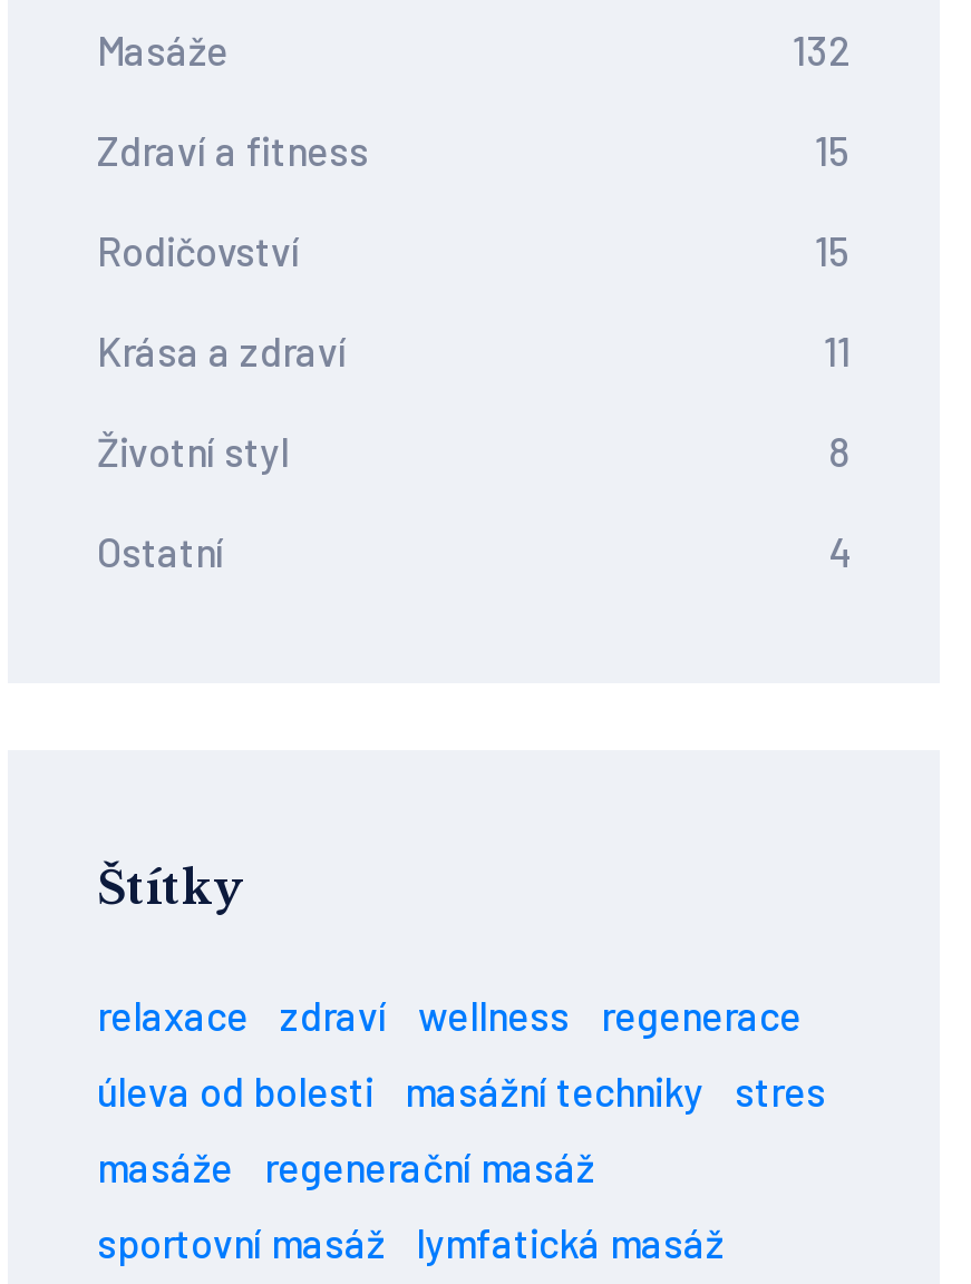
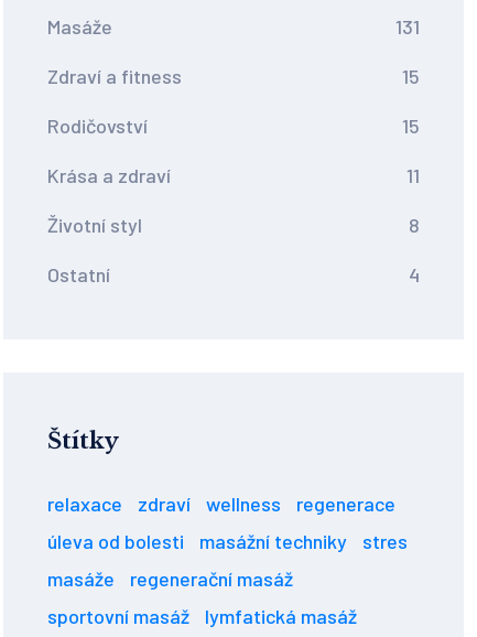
[793,26,851,75] 132 -> [395,14,420,39] 131

